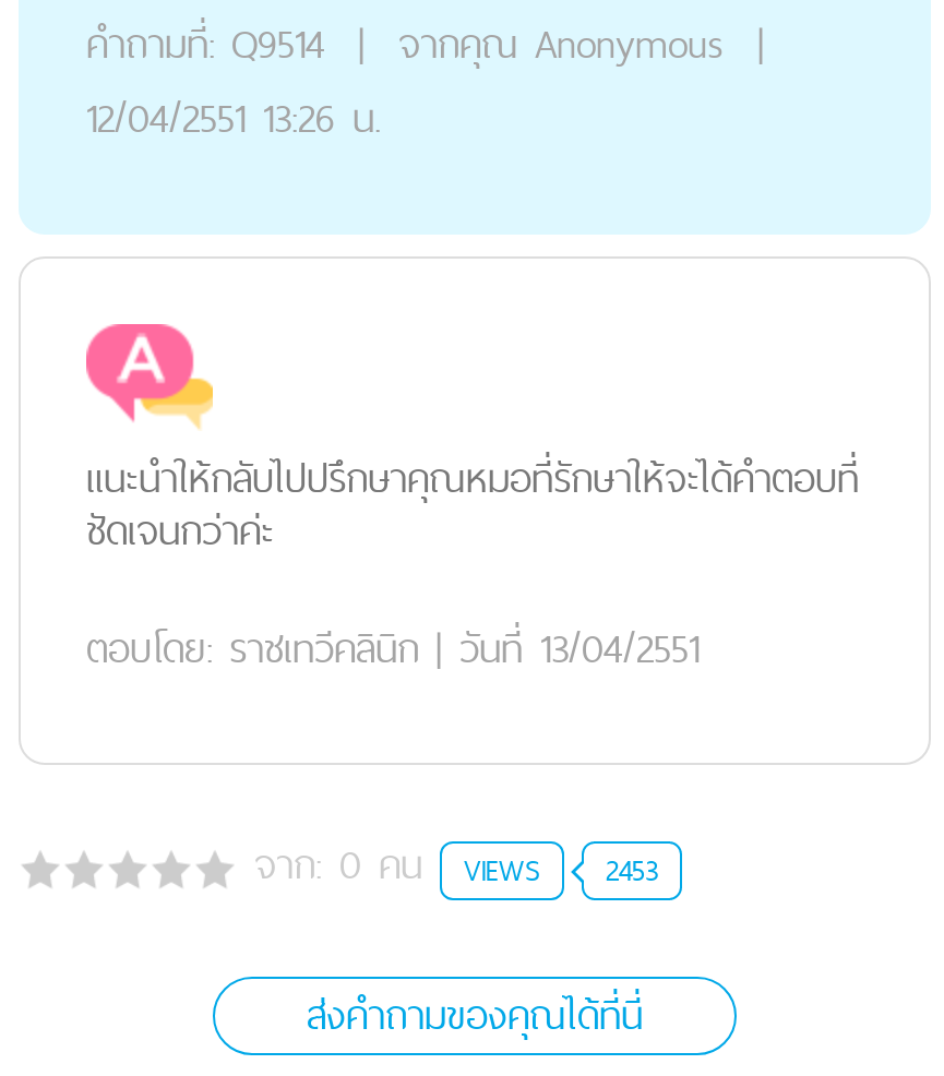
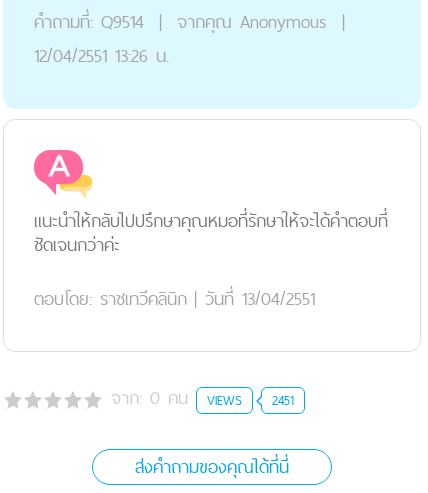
[254,830,658,898] จาก: 0คน VIEWS 2453 -> [111,382,294,413] จาก: 0คน VIEWS 2451

